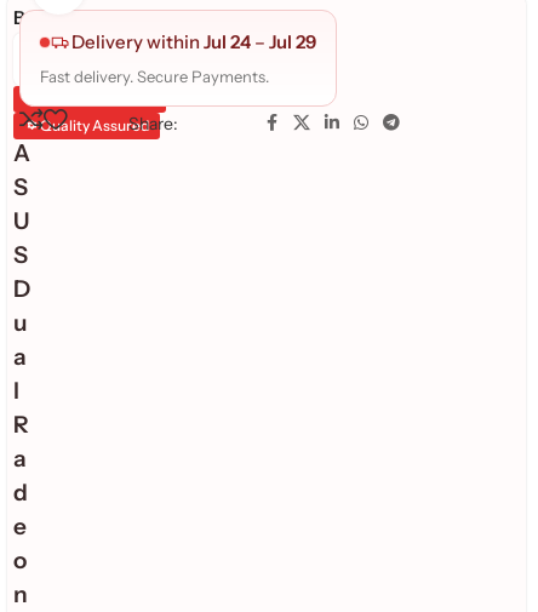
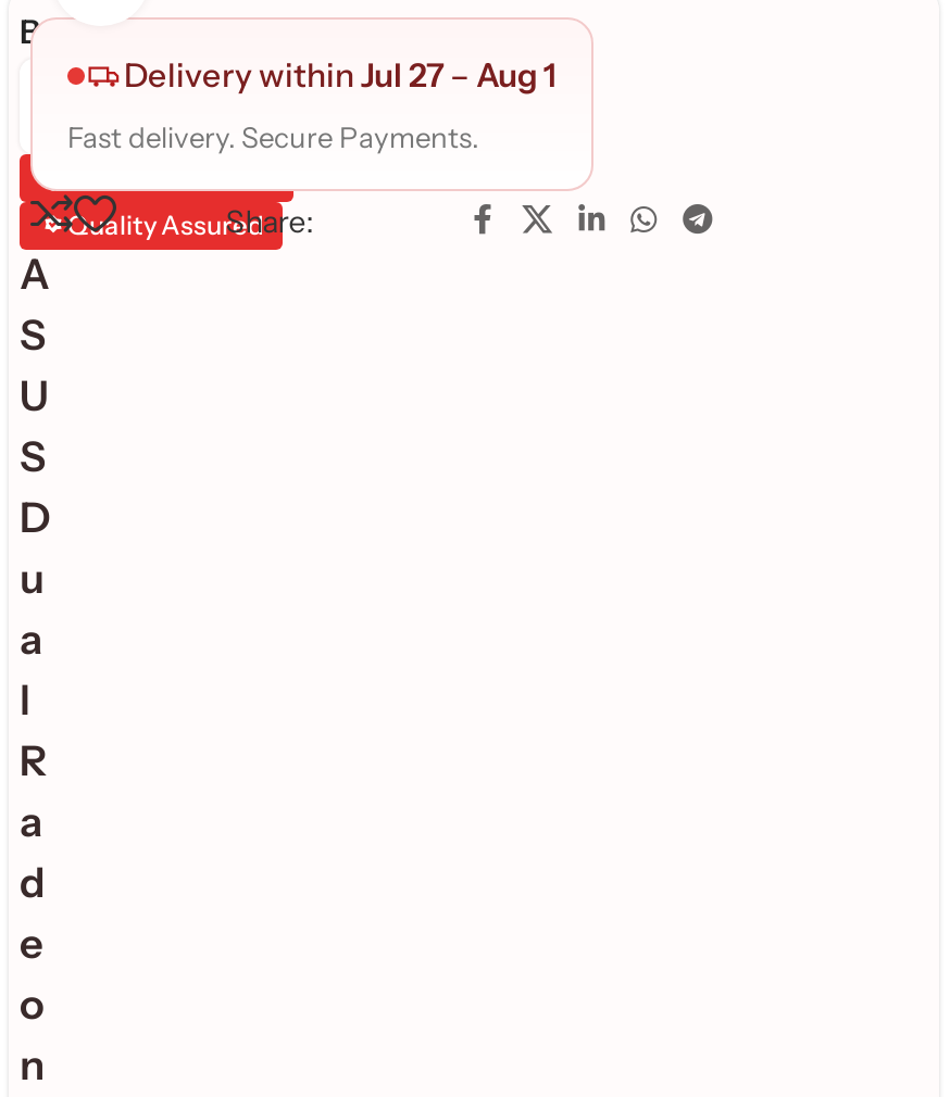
[71,30,316,53] Delivery within Jul 24 – Jul 29 -> [124,54,557,96] Delivery within Jul 27 – Aug 1

